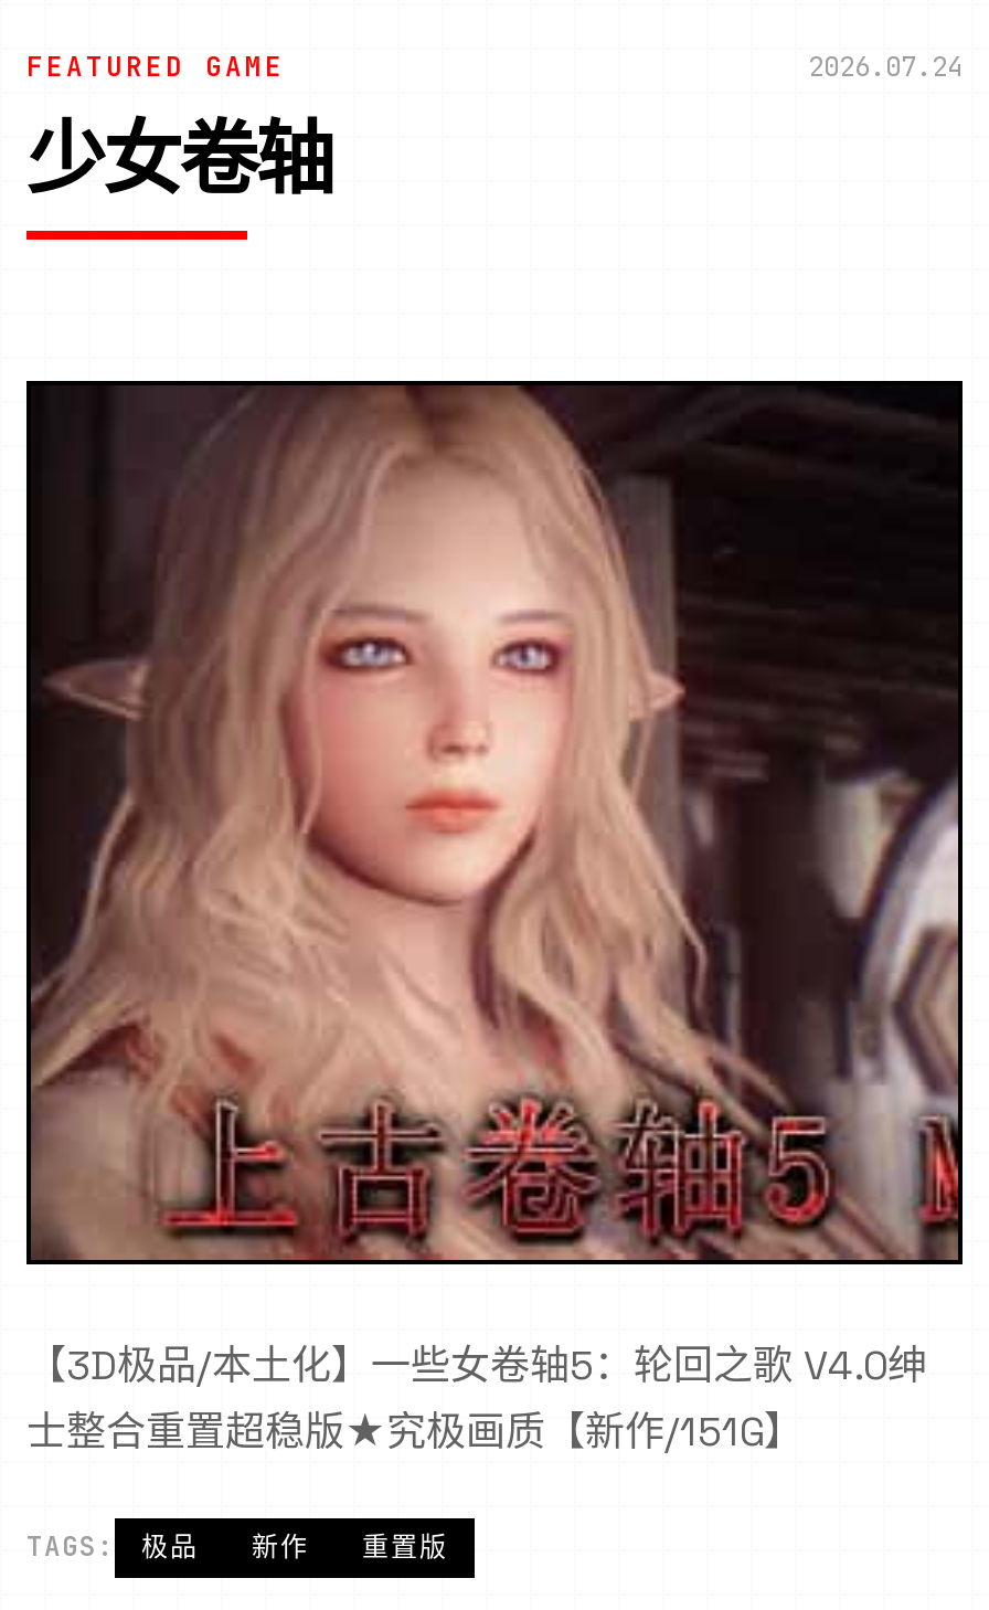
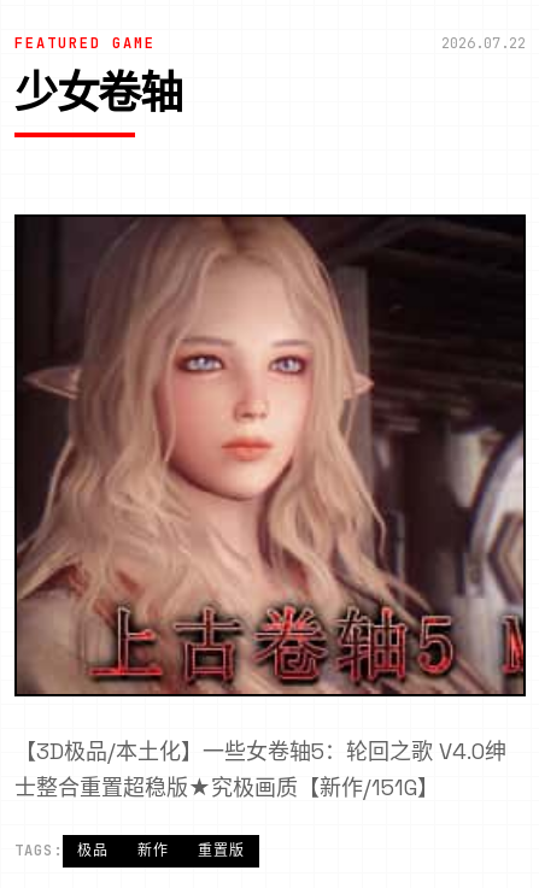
[808,49,963,84] 2026.07.24 -> [441,33,526,52] 2026.07.22

